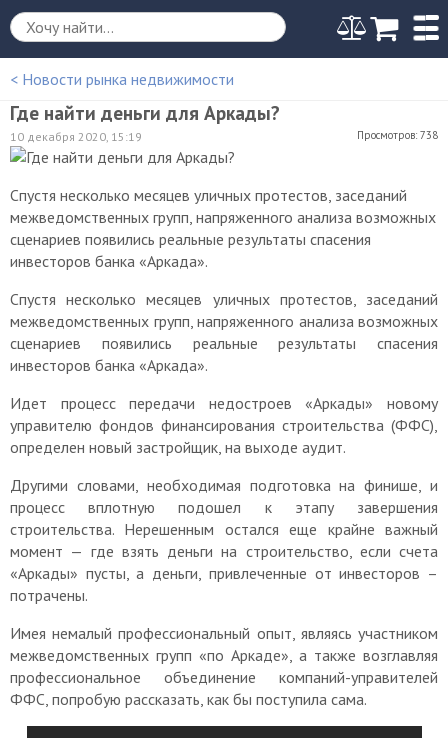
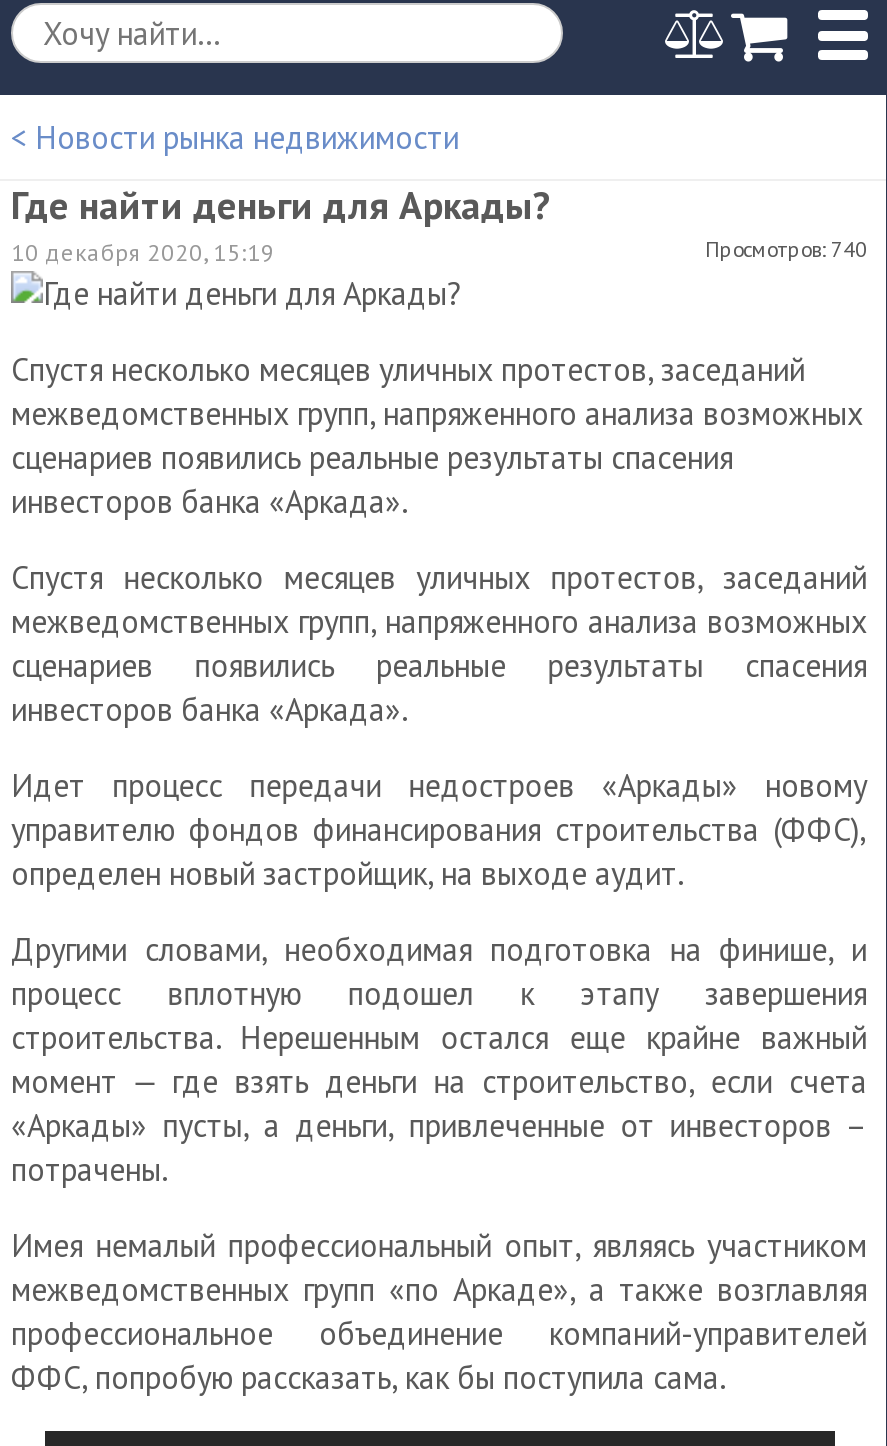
[357,128,438,142] Просмотров: 738 -> [705,235,867,263] Просмотров: 740

